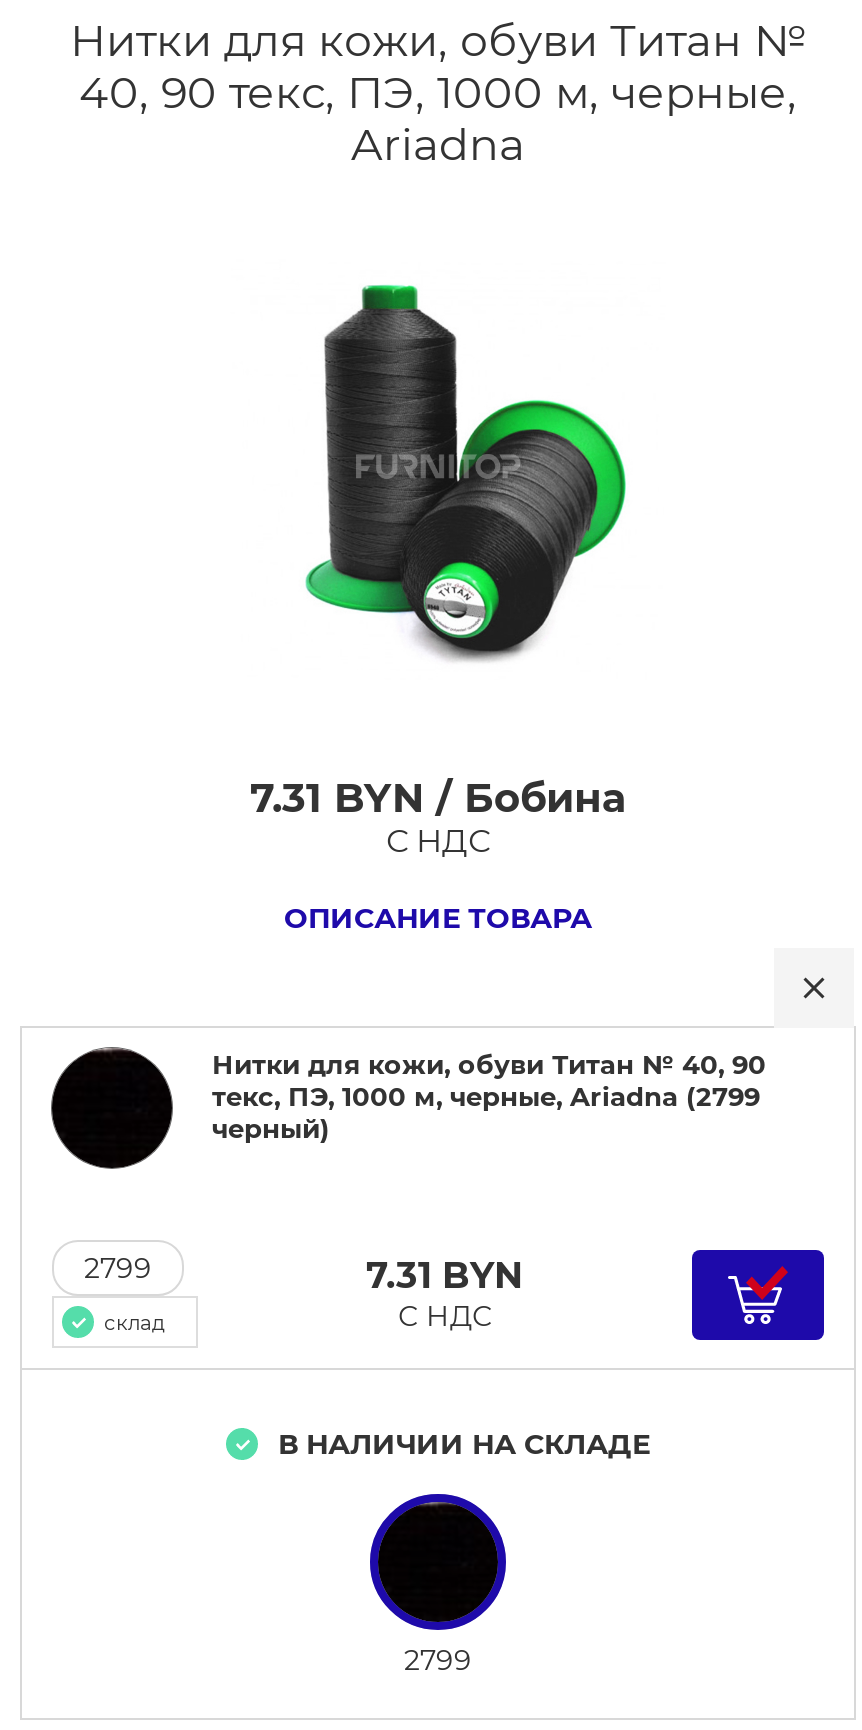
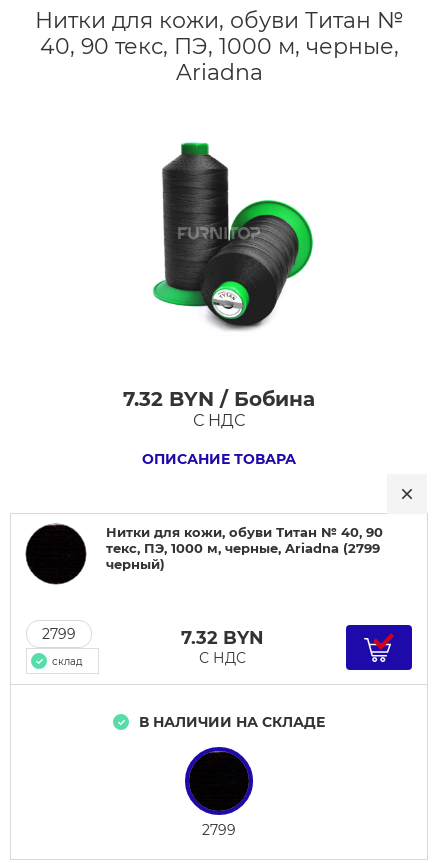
[250,774,626,822] 7.31 BYN / Бобина -> [123,387,315,411] 7.32 BYN / Бобина
[366,1253,524,1297] 7.31 BYN -> [181,626,264,648] 7.32 BYN

